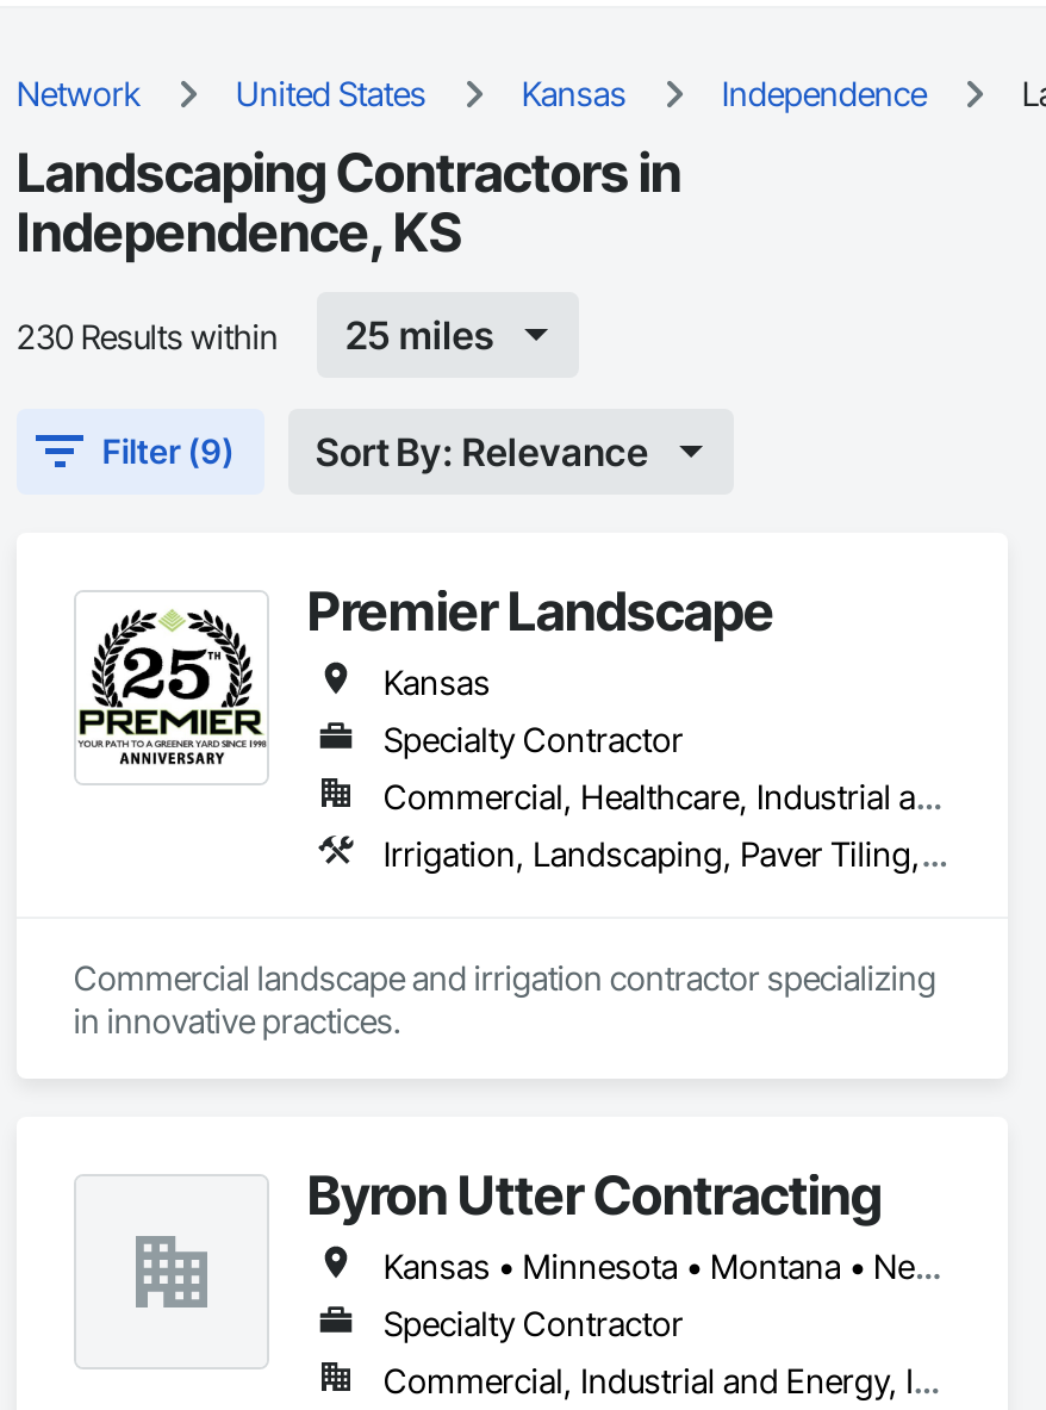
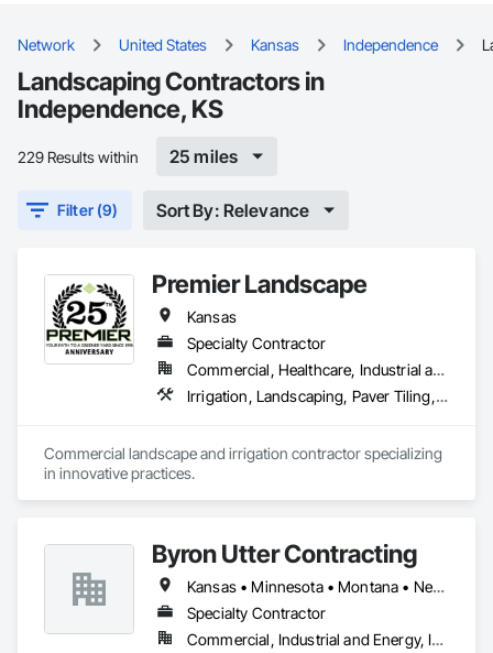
[17,315,279,355] 230 Results within -> [18,147,139,166] 229 Results within

